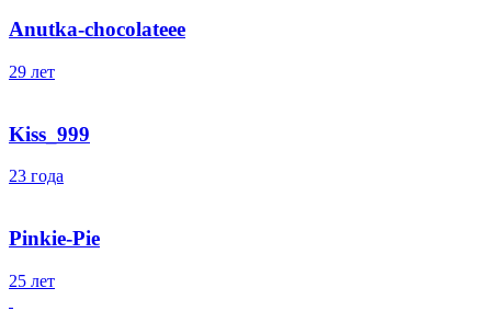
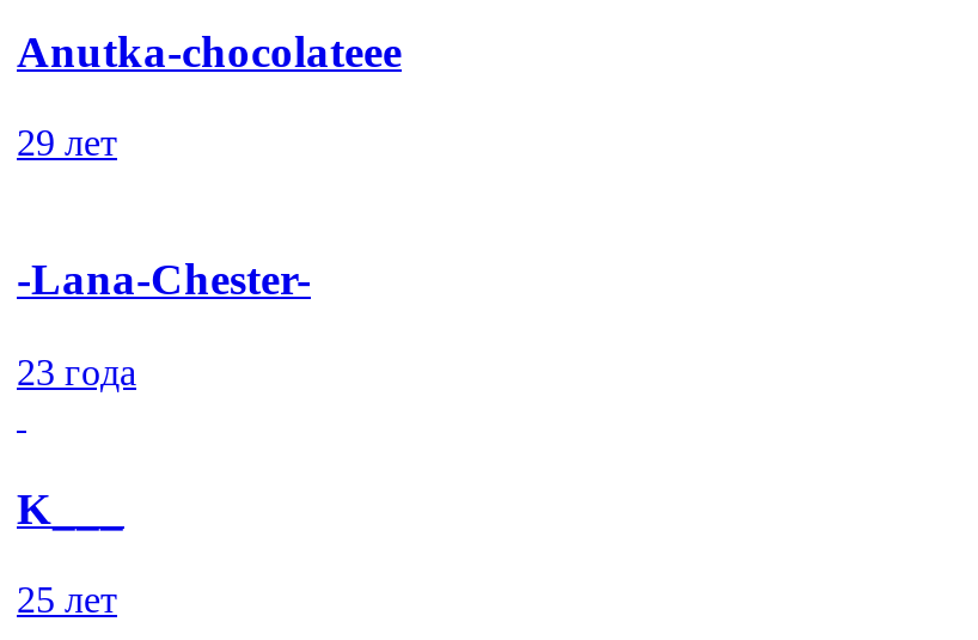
[9,122,90,145] Kiss_999 -> [17,254,311,304] -Lana-Chester-
[9,227,100,250] Pinkie-Pie -> [17,482,124,533] K___

